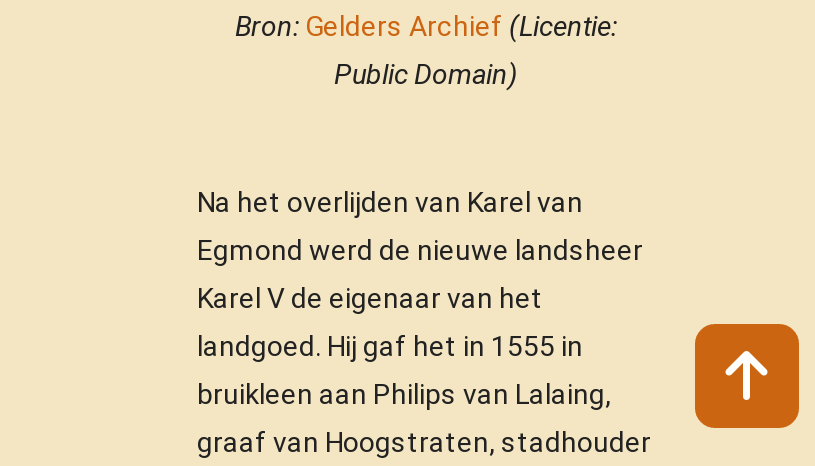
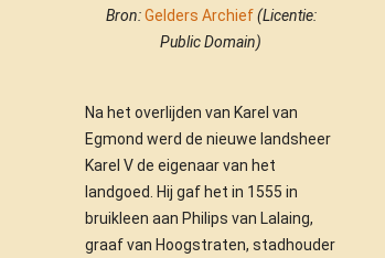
[693,322,801,430] [image] -> none

